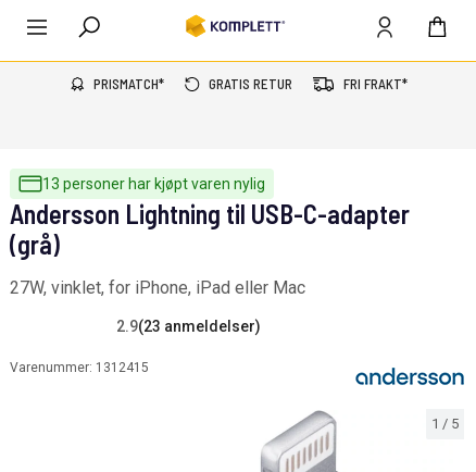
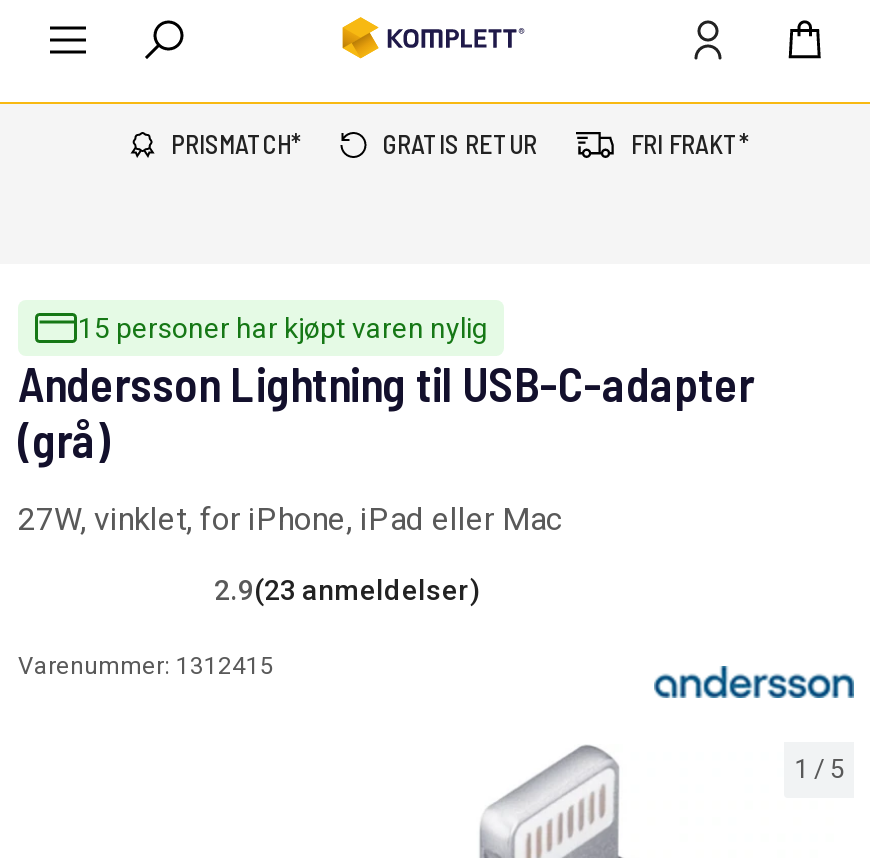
[42,175,265,192] 13 personer har kjøpt varen nylig -> [78,312,488,344] 15 personer har kjøpt varen nylig

